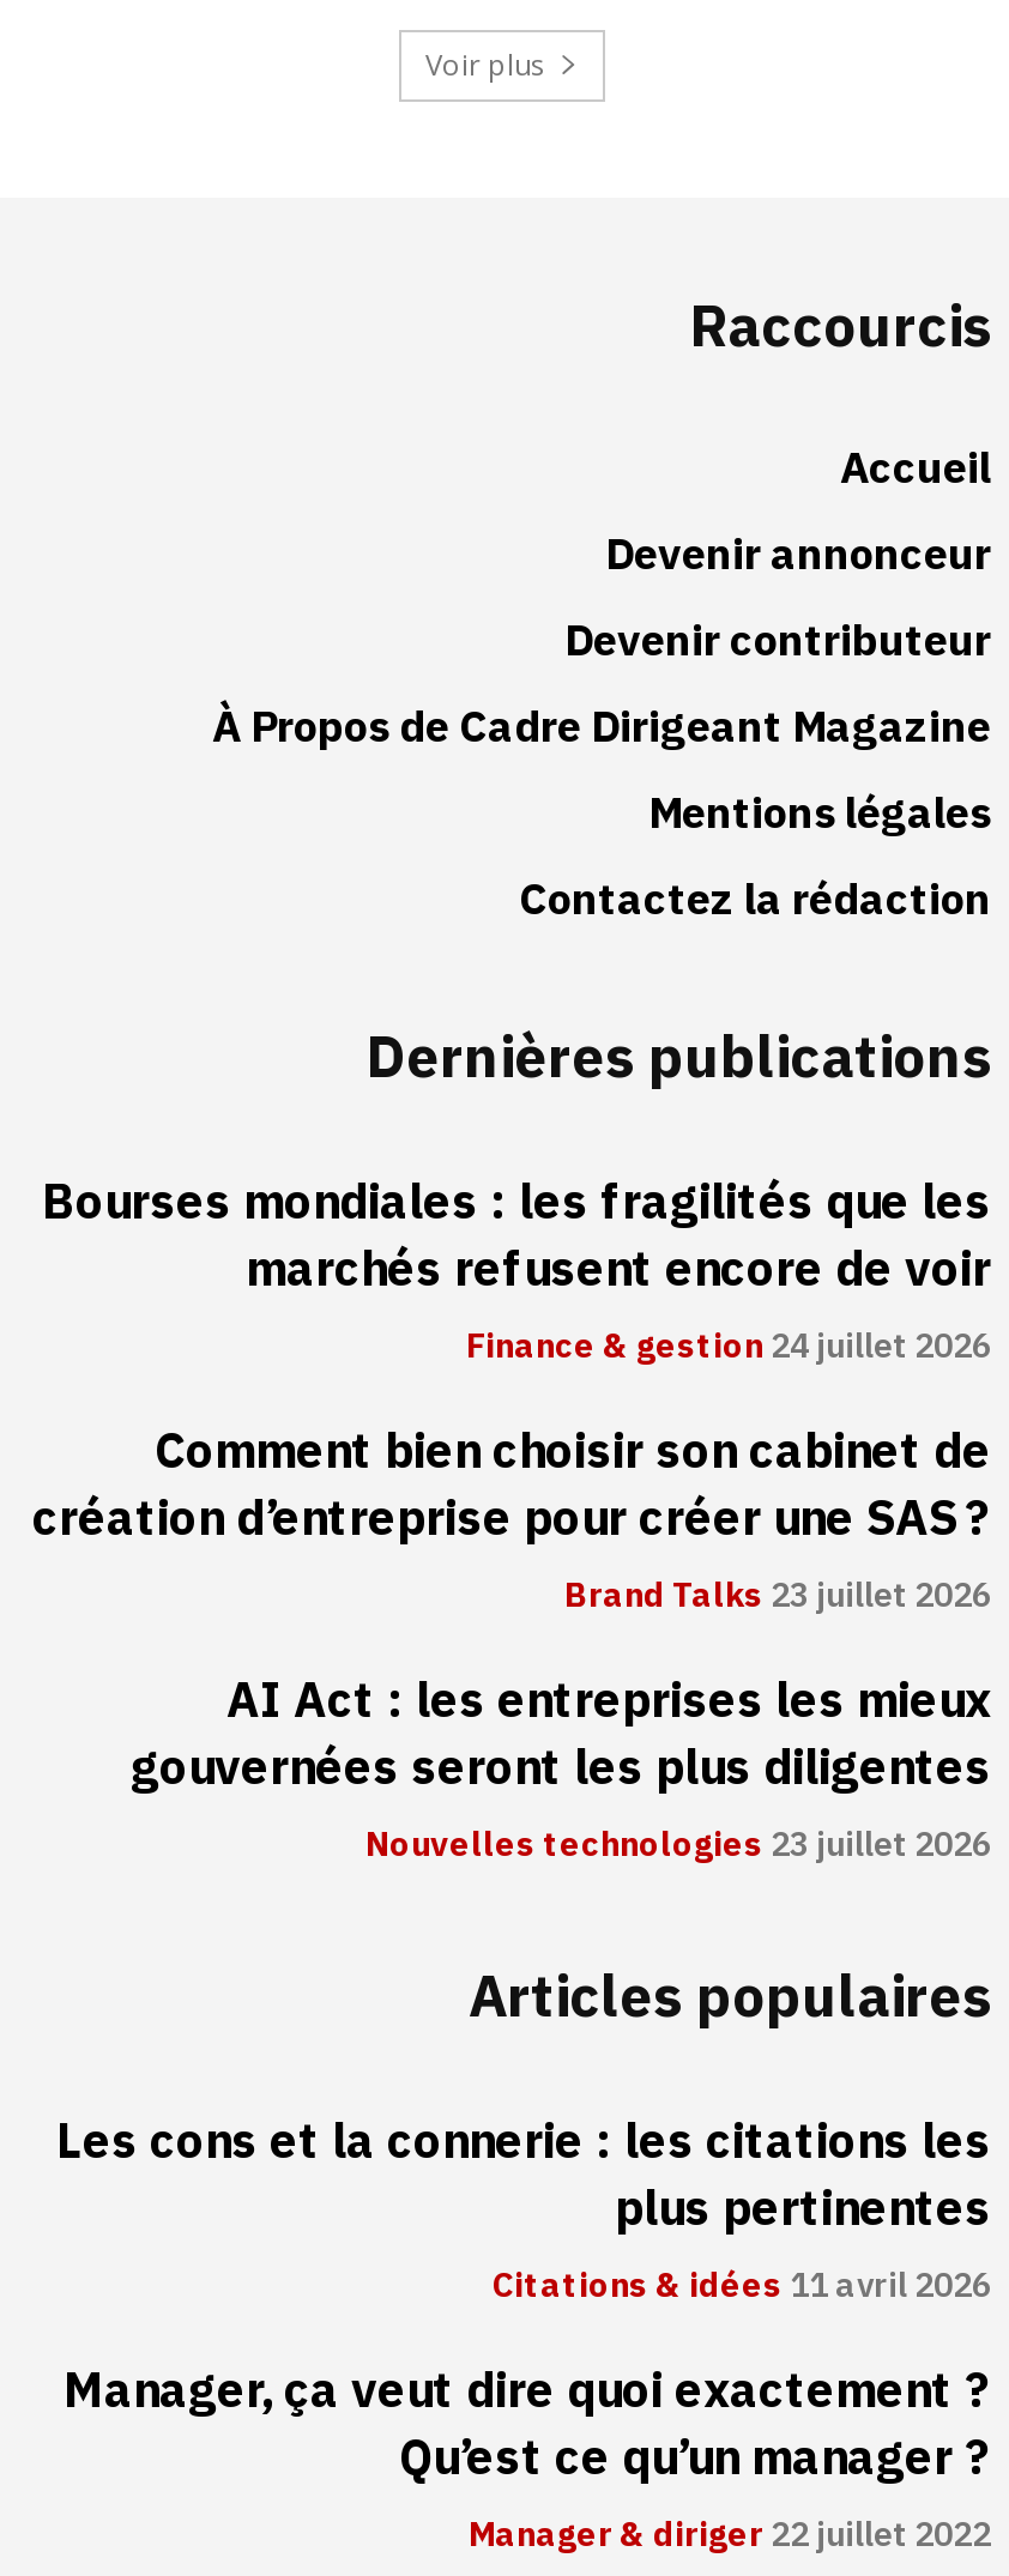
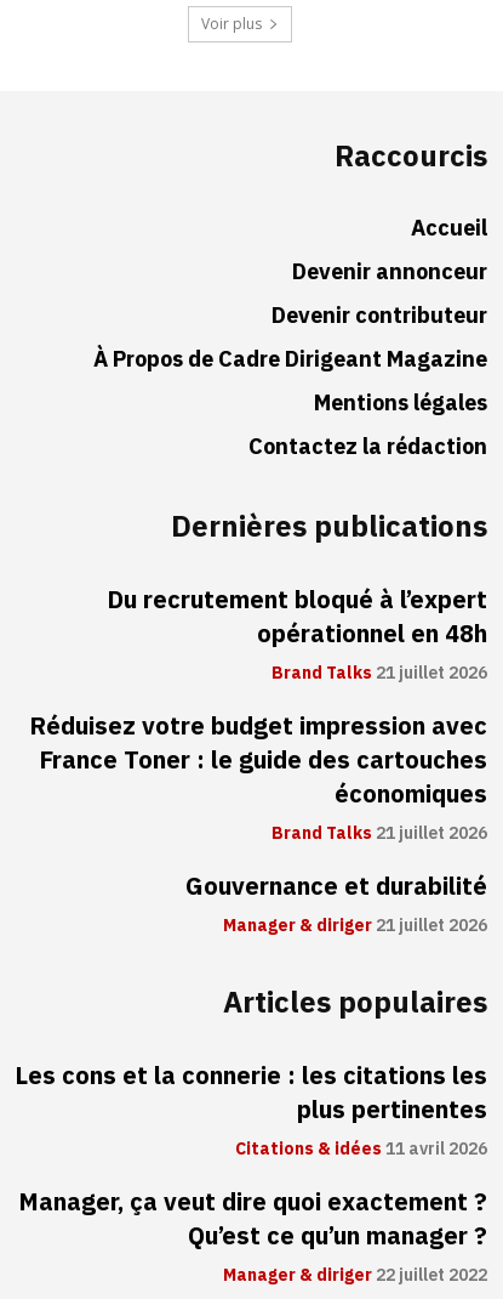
[42,1166,991,1372] Bourses mondiales : les fragilités que les | marchés refusent encore de voir | Finance & gestion 24 juillet 2026 -> [107,581,487,686] Du recrutement bloqué à l’expert | opérationnel en 48h | Brand Talks 21 juillet 2026
[32,1415,991,1621] Comment bien choisir son cabinet de | création d’entreprise pour créer une SAS ? | Brand Talks 23 juillet 2026 -> [29,708,487,846] Réduisez votre budget impression avec | France Toner : le guide des cartouches | économiques | Brand Talks 21 juillet 2026
[131,1664,991,1870] AI Act : les entreprises les mieux | gouvernées seront les plus diligentes | Nouvelles technologies 23 juillet 2026 -> [185,868,487,938] Gouvernance et durabilité | Manager & diriger 21 juillet 2026

